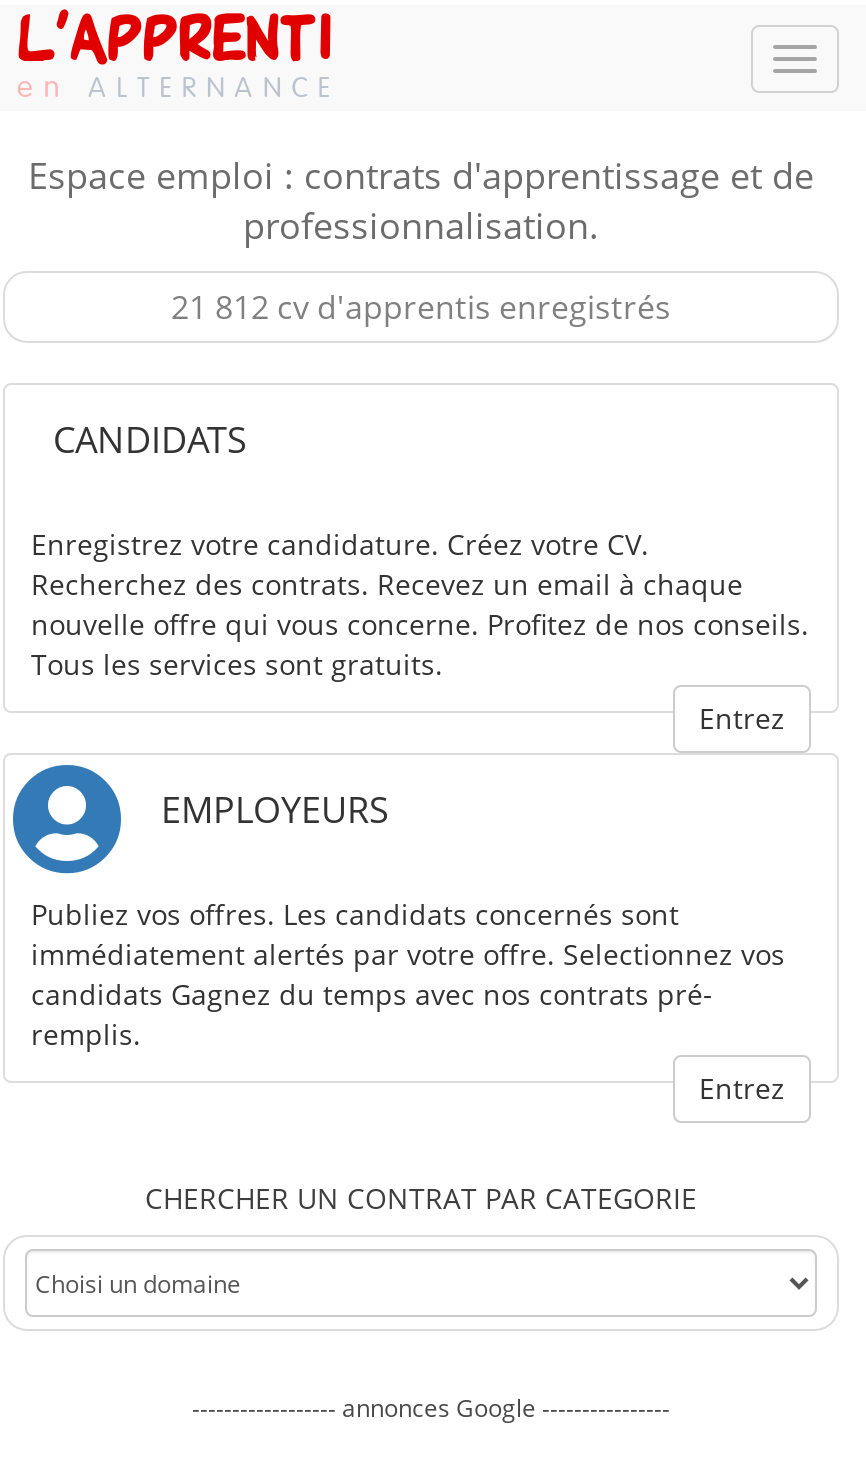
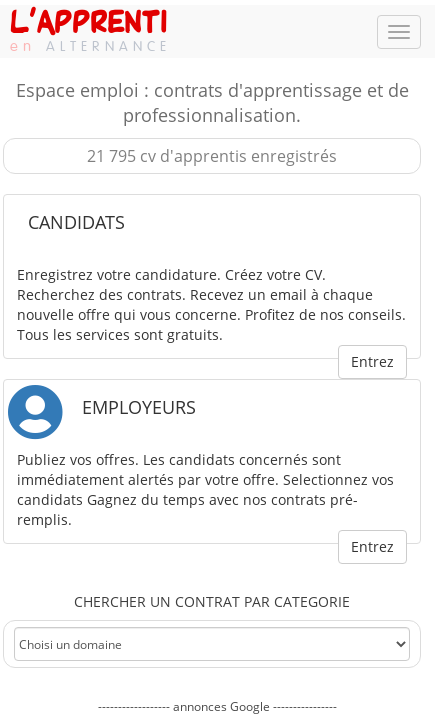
[171,285,671,329] 21 812 cv d'apprentis enregistrés -> [87,145,337,167] 21 795 cv d'apprentis enregistrés

